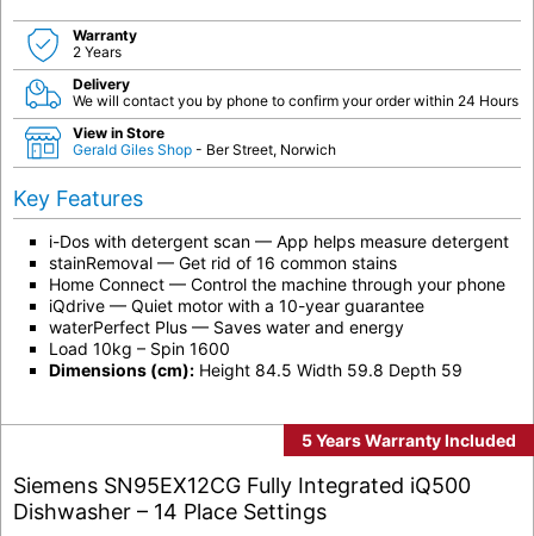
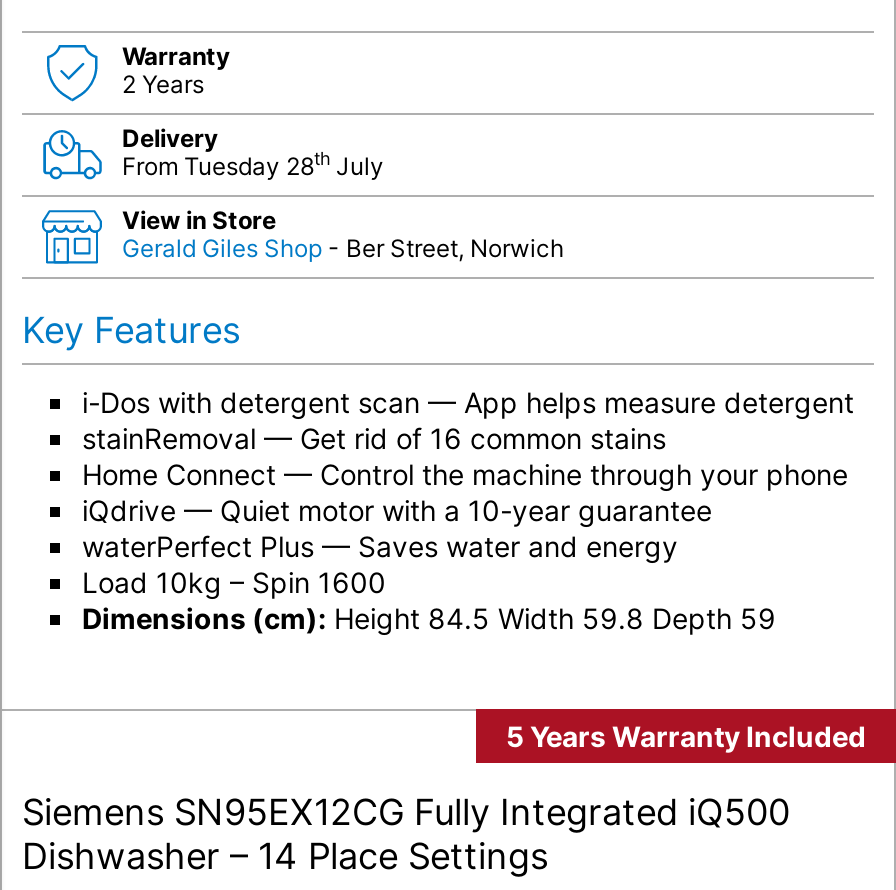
[73,92,519,110] We will contact you by phone to confirm your order within 24 Hours -> [122,147,384,180] From Tuesday 28th July

